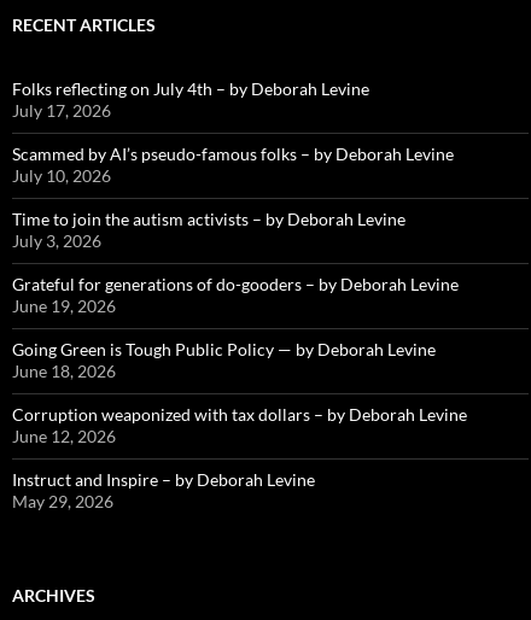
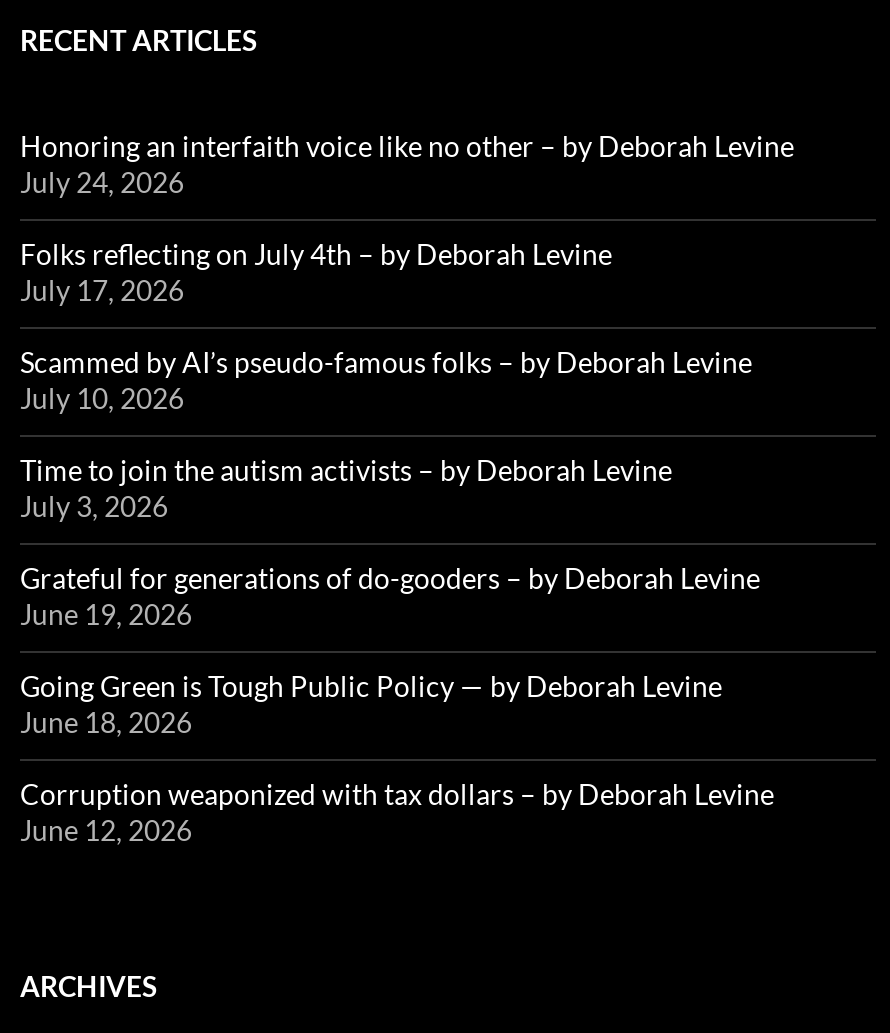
none -> [20,129,794,199] Honoring an interfaith voice like no other – by Deborah Levine | July 24, 2026
moved [12,79,467,447] -> [20,237,774,847]: Folks reflecting on July 4th – by Deborah Levine | July 17, 2026 | Scammed by AI’s pseudo-famous folks – by Deborah Levine | ... | Corruption weaponized with tax dollars – by Deborah Levine | June 12, 2026
[12,469,315,512] Instruct and Inspire – by Deborah Levine | May 29, 2026 -> none

